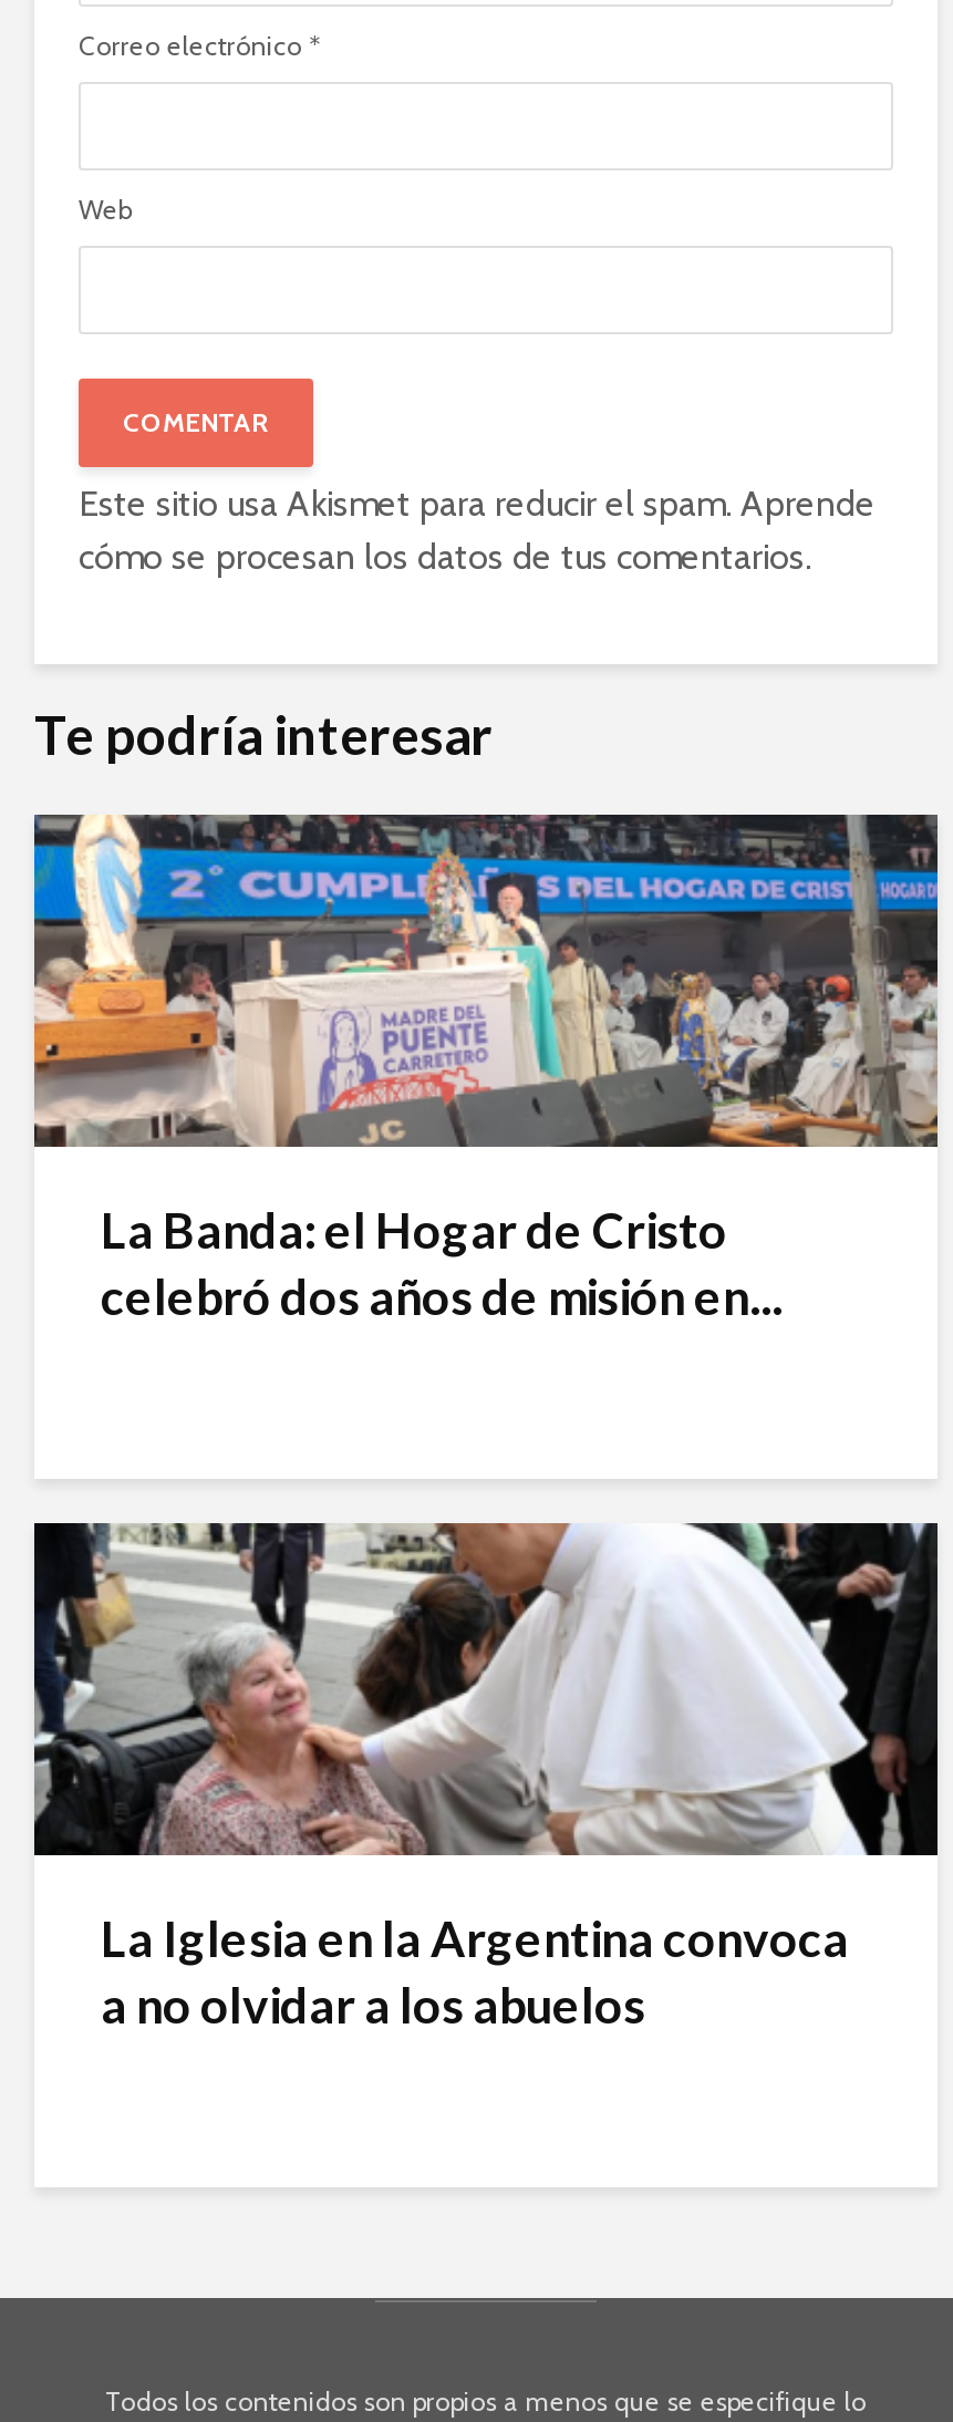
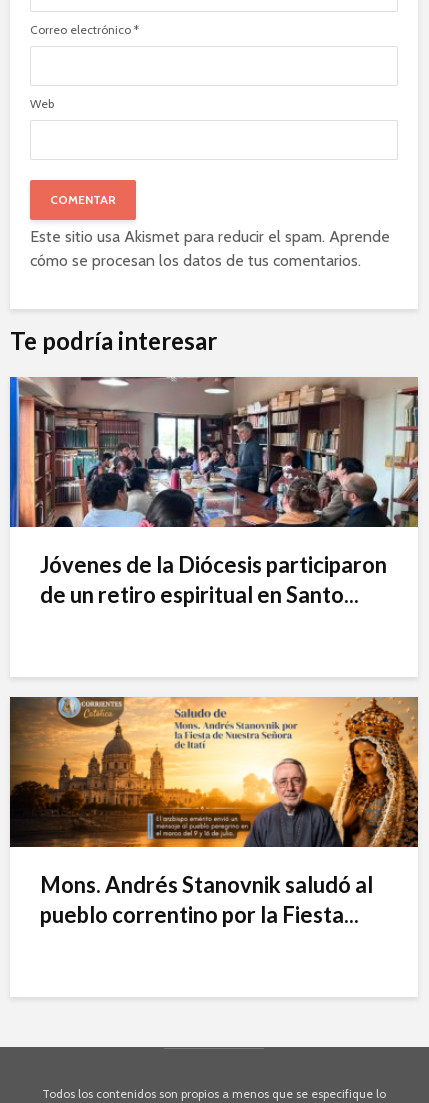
[32,812,940,1325] [image] | La Banda: el Hogar de Cristo | celebró dos años de misión en... -> [9,376,419,607] [image] | Jóvenes de la Diócesis participaron | de un retiro espiritual en Santo...
[34,1521,940,2033] [image] | La Iglesia en la Argentina convoca | a no olvidar a los abuelos -> [9,696,419,927] [image] | Mons. Andrés Stanovnik saludó al | pueblo correntino por la Fiesta...

